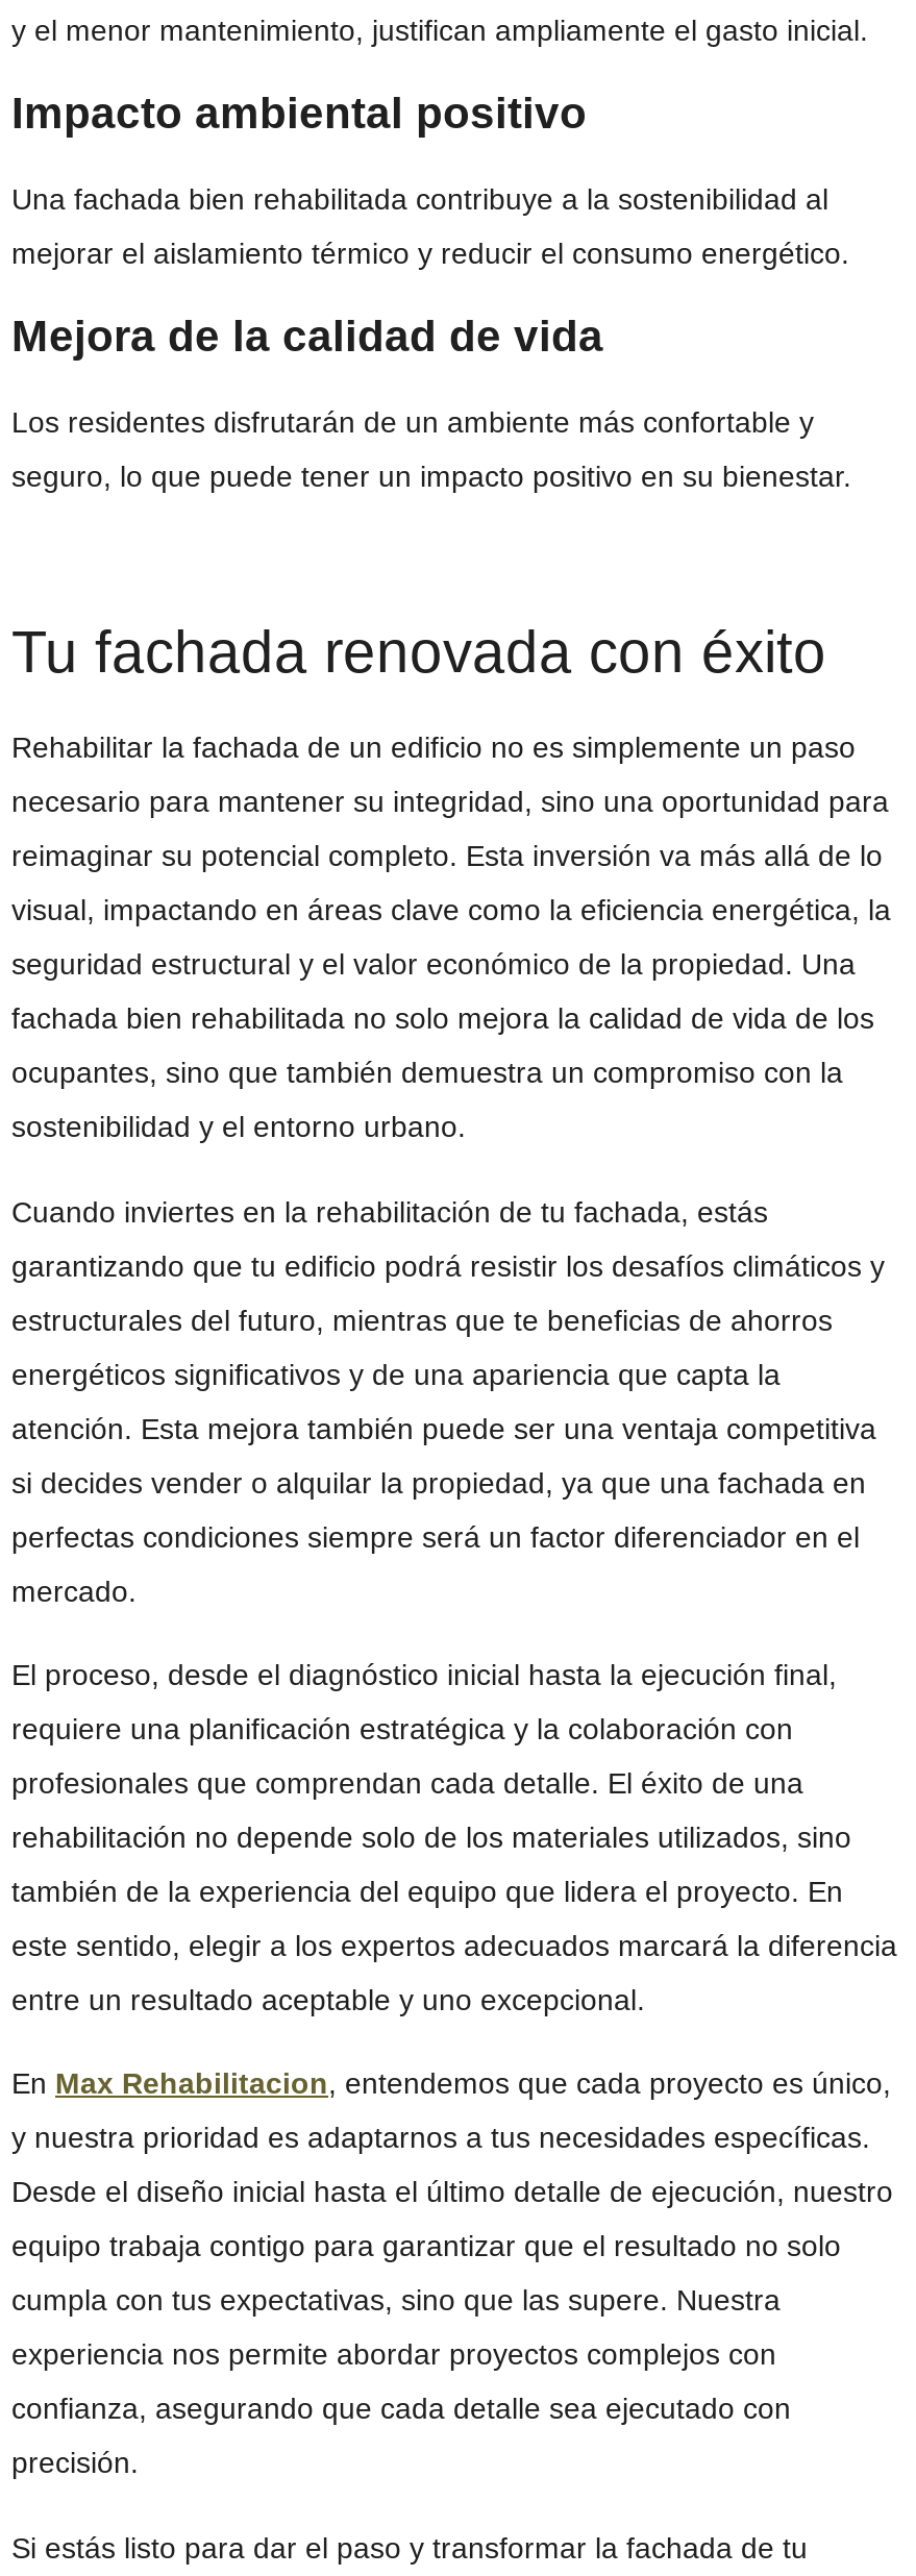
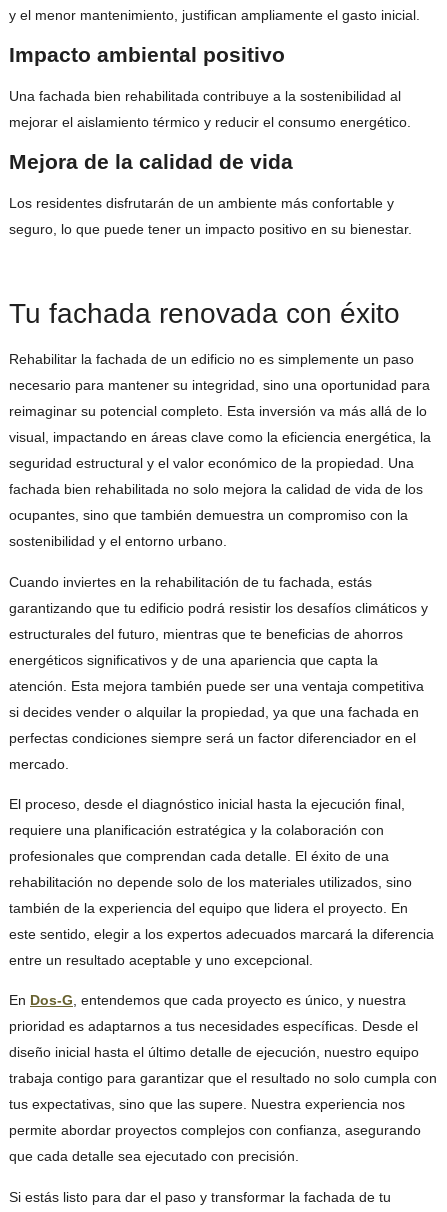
[11,2067,893,2480] En Max Rehabilitacion, entendemos que cada proyecto es único, | y nuestra prioridad es adaptarnos a tus necesidades específicas. | Desde el diseño inicial hasta el último detalle de ejecución, nuestro | equipo trabaja contigo para garantizar que el resultado no solo | cumpla con tus expectativas, sino que las supere. Nuestra | experiencia nos permite abordar proyectos complejos con | confianza, asegurando que cada detalle sea ejecutado con | precisión. -> [9,992,437,1164] En Dos-G, entendemos que cada proyecto es único, y nuestra | prioridad es adaptarnos a tus necesidades específicas. Desde el | diseño inicial hasta el último detalle de ejecución, nuestro equipo | trabaja contigo para garantizar que el resultado no solo cumpla con | tus expectativas, sino que las supere. Nuestra experiencia nos | permite abordar proyectos complejos con confianza, asegurando | que cada detalle sea ejecutado con precisión.

